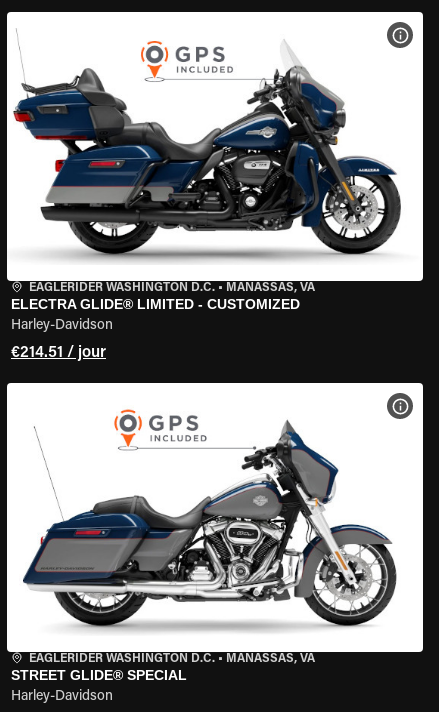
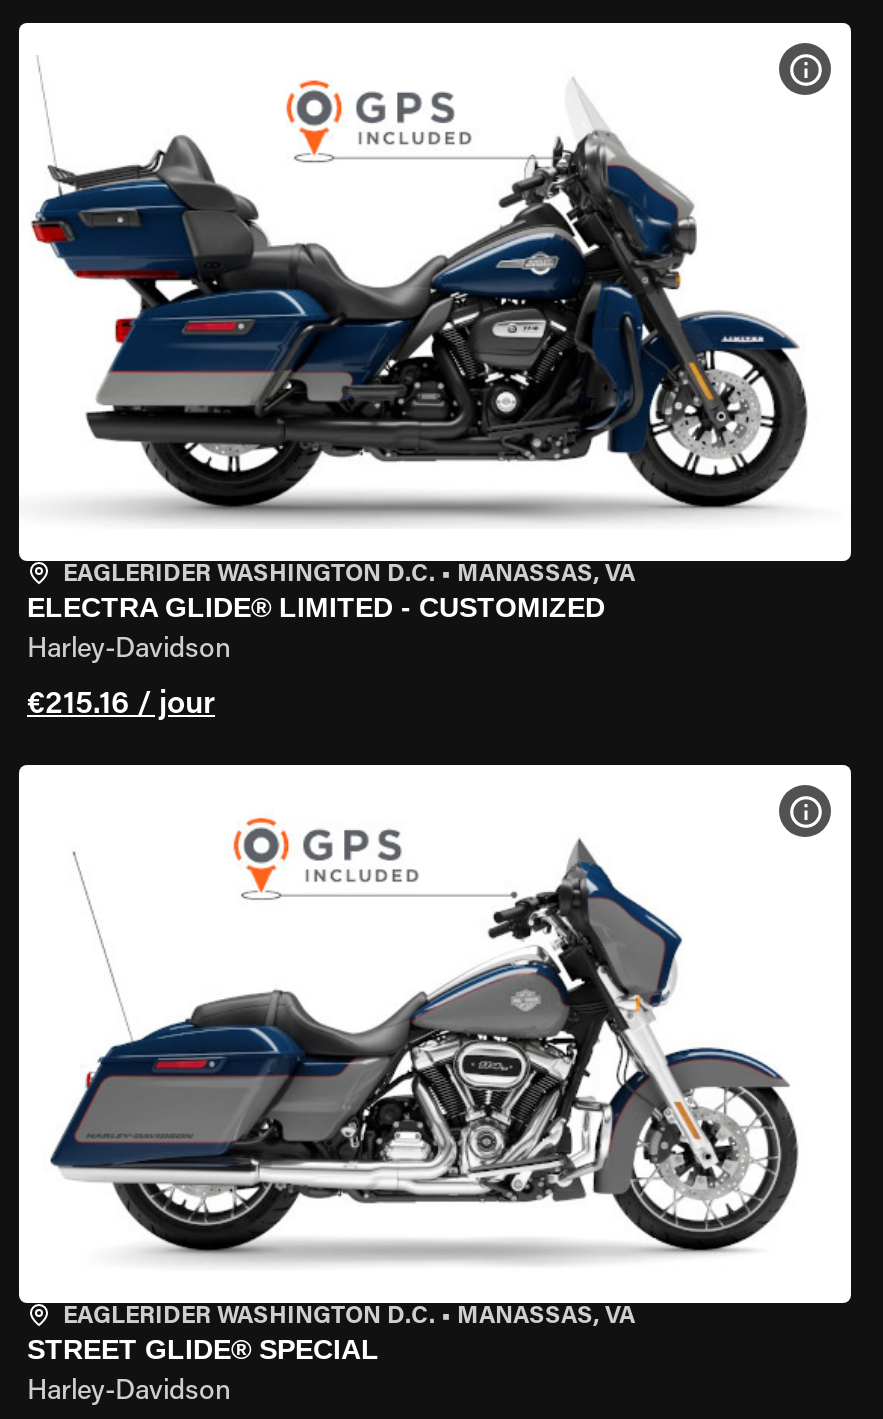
[11,345,106,361] €214.51 / jour -> [27,689,215,721] €215.16 / jour

